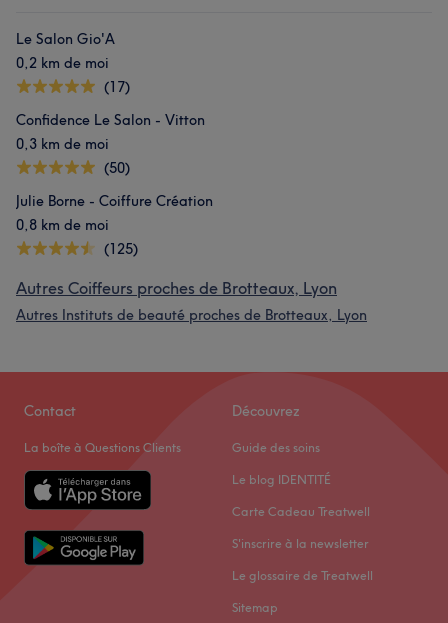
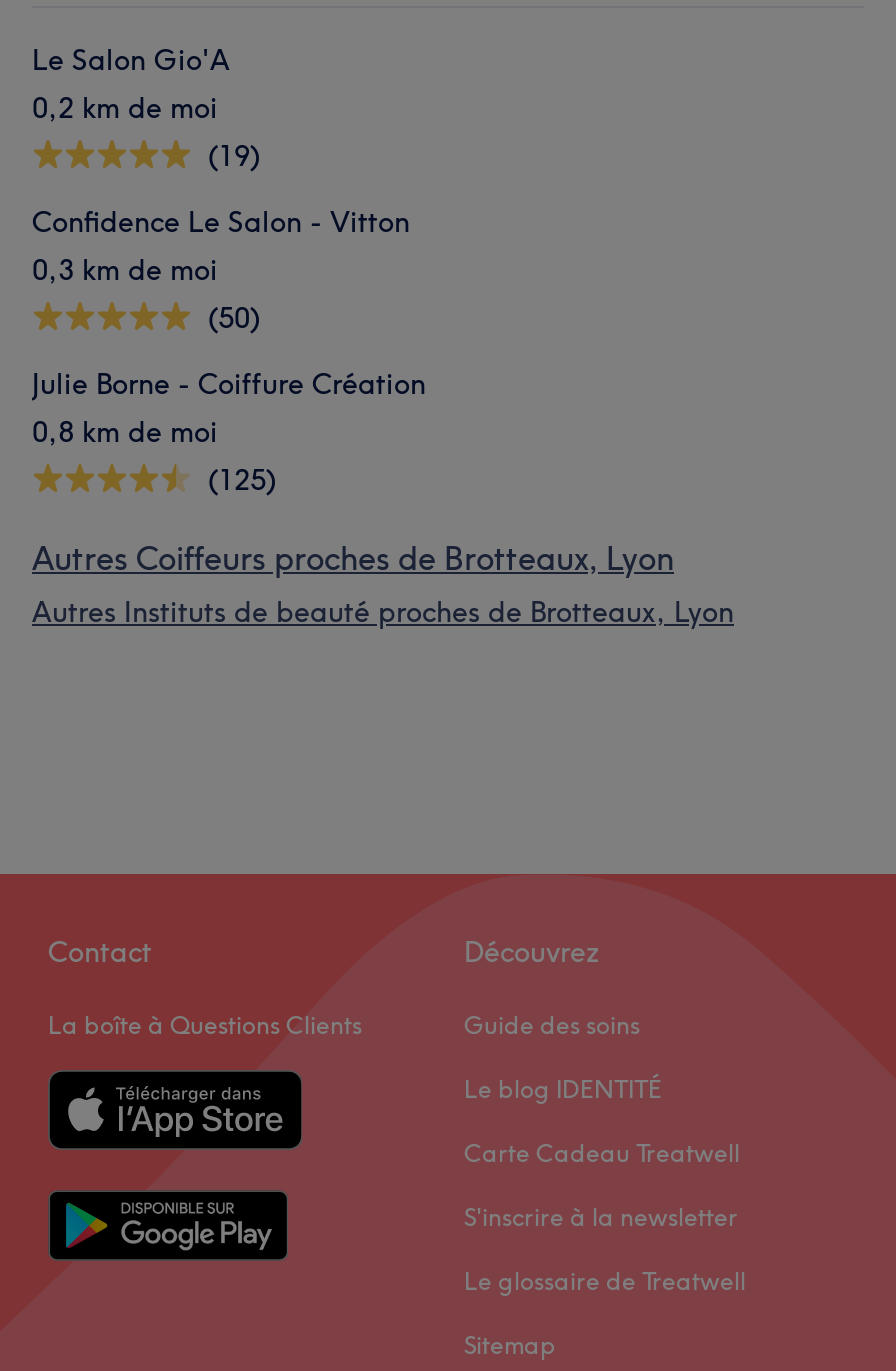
[104,78,130,96] (17) -> [208,138,260,174] (19)

